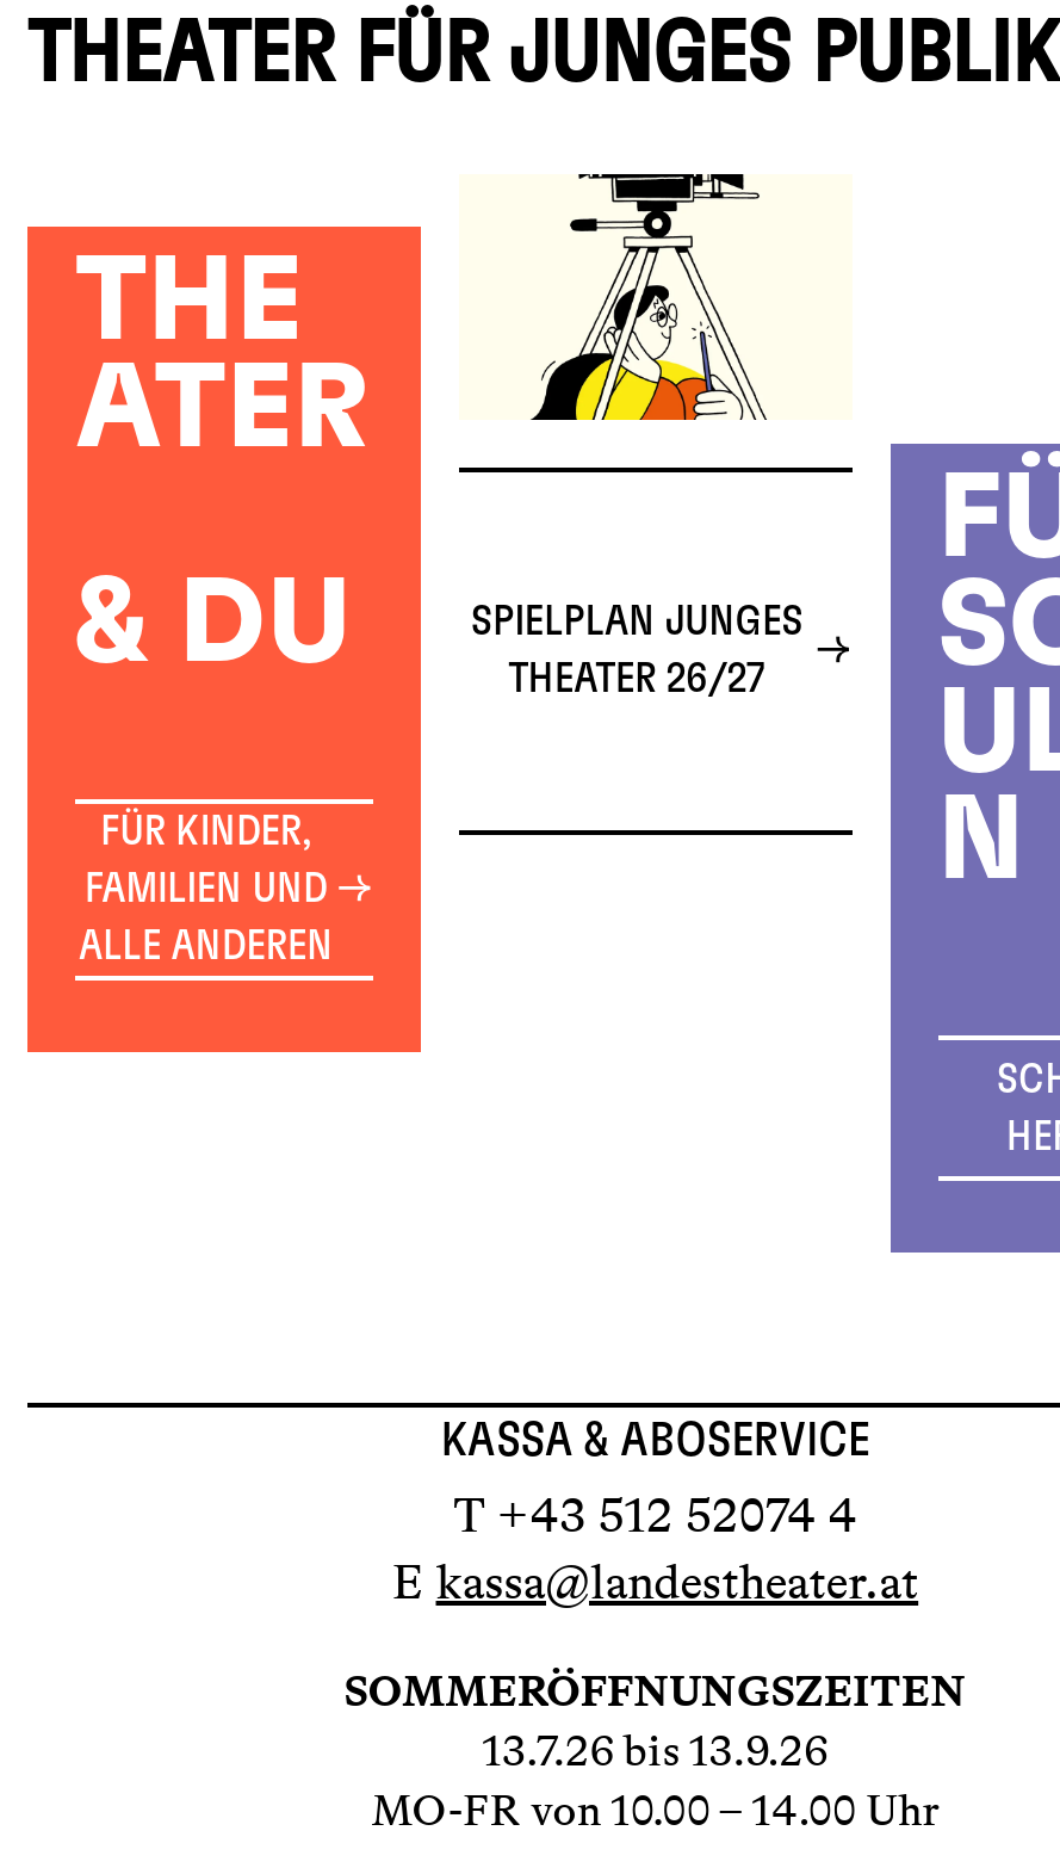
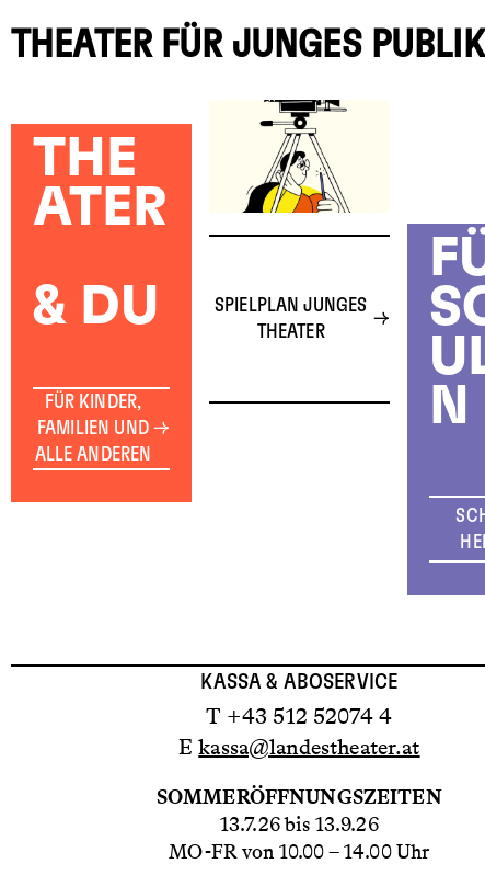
[508,659,766,702] THEATER 26/27 -> [257,322,325,342] THEATER

